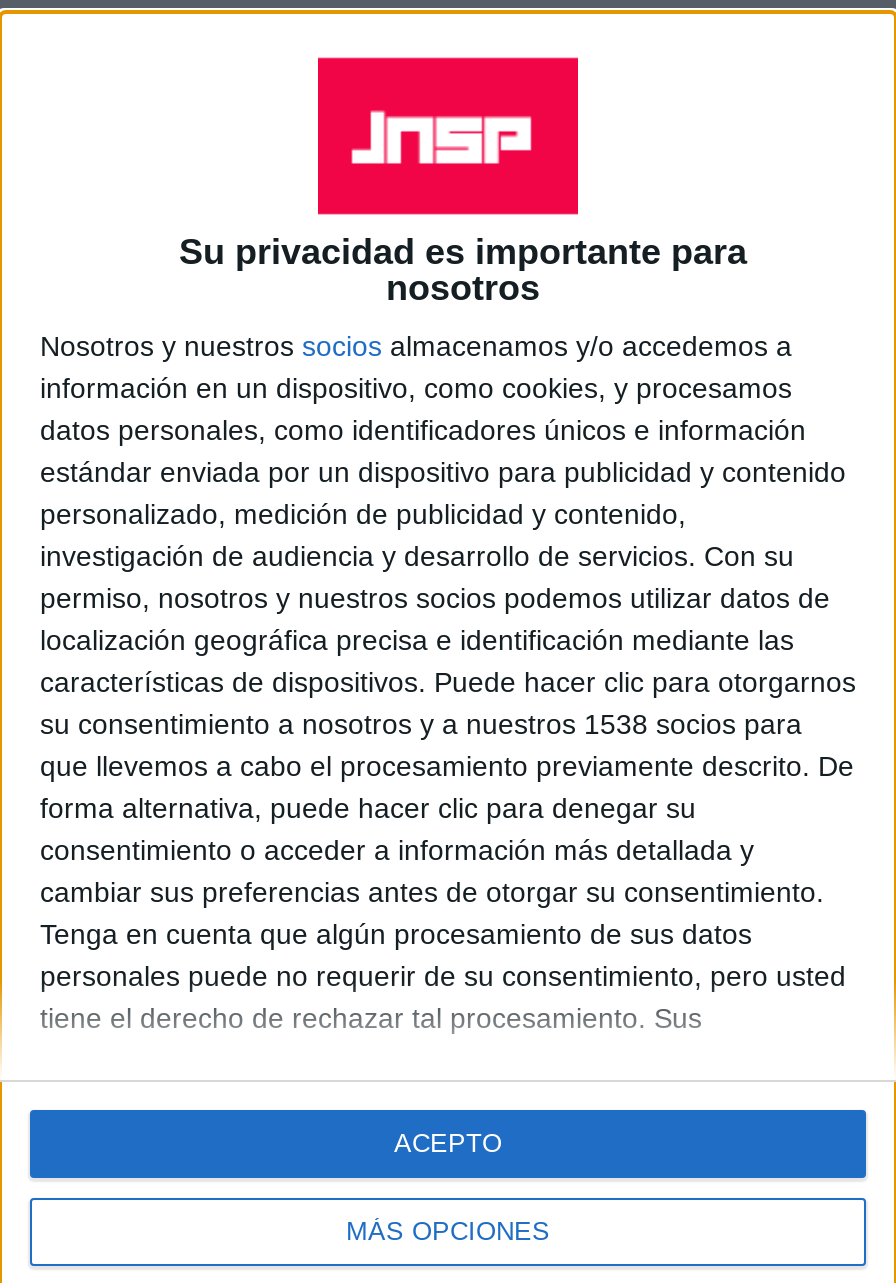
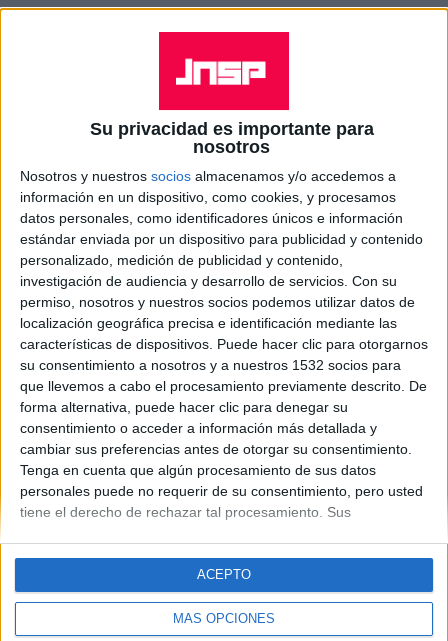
[40,708,802,740] su consentimiento a nosotros y a nuestros 1538 socios para -> [20,357,401,373] su consentimiento a nosotros y a nuestros 1532 socios para

